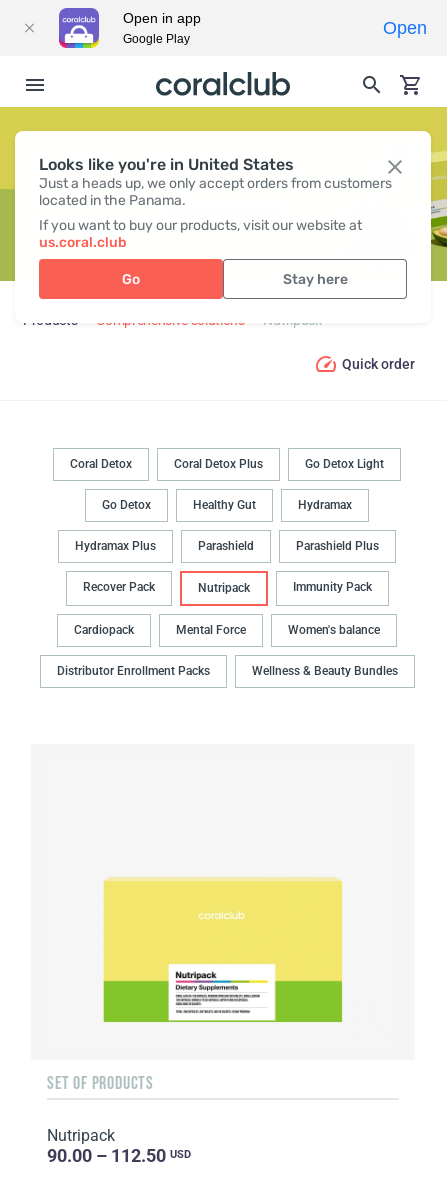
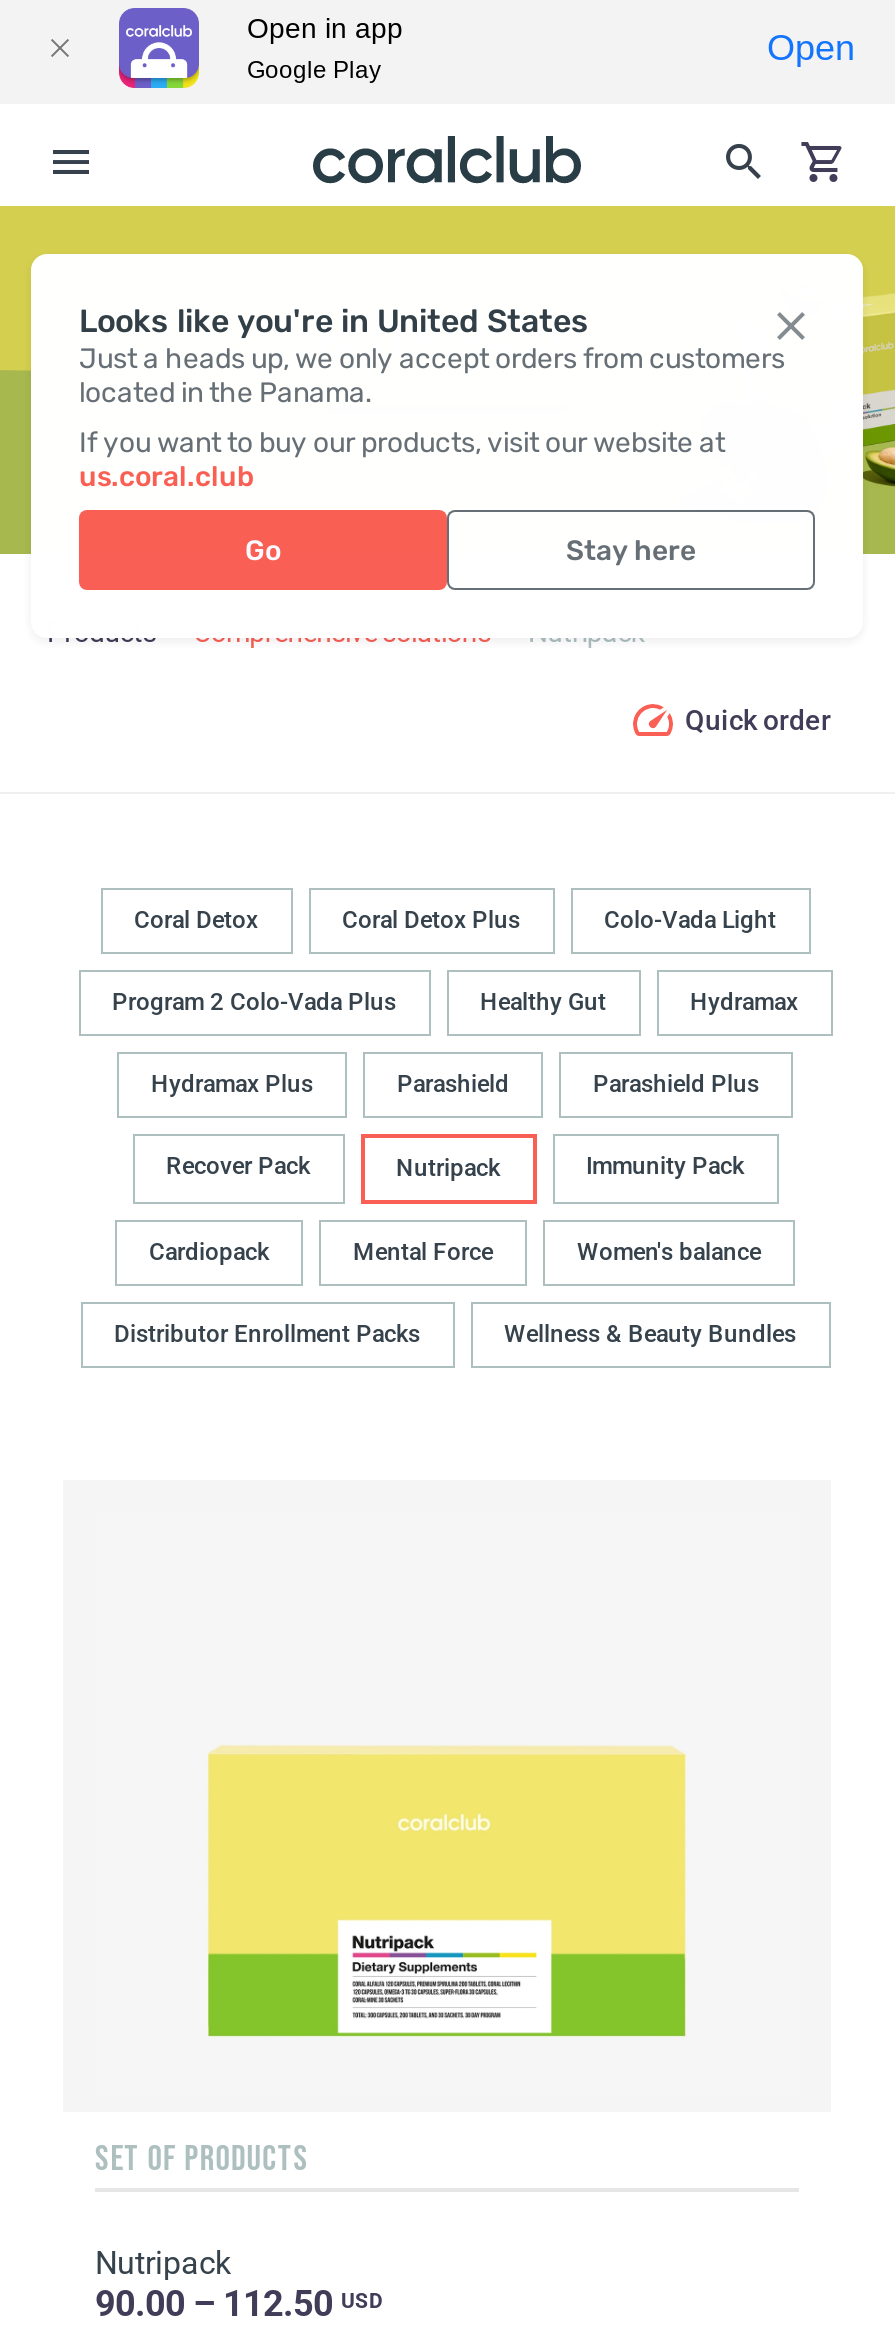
[305,457,384,471] Go Detox Light -> [604,907,776,935] Colo-Vada Light
[102,498,151,512] Go Detox -> [112,989,396,1017] Program 2 Colo-Vada Plus

